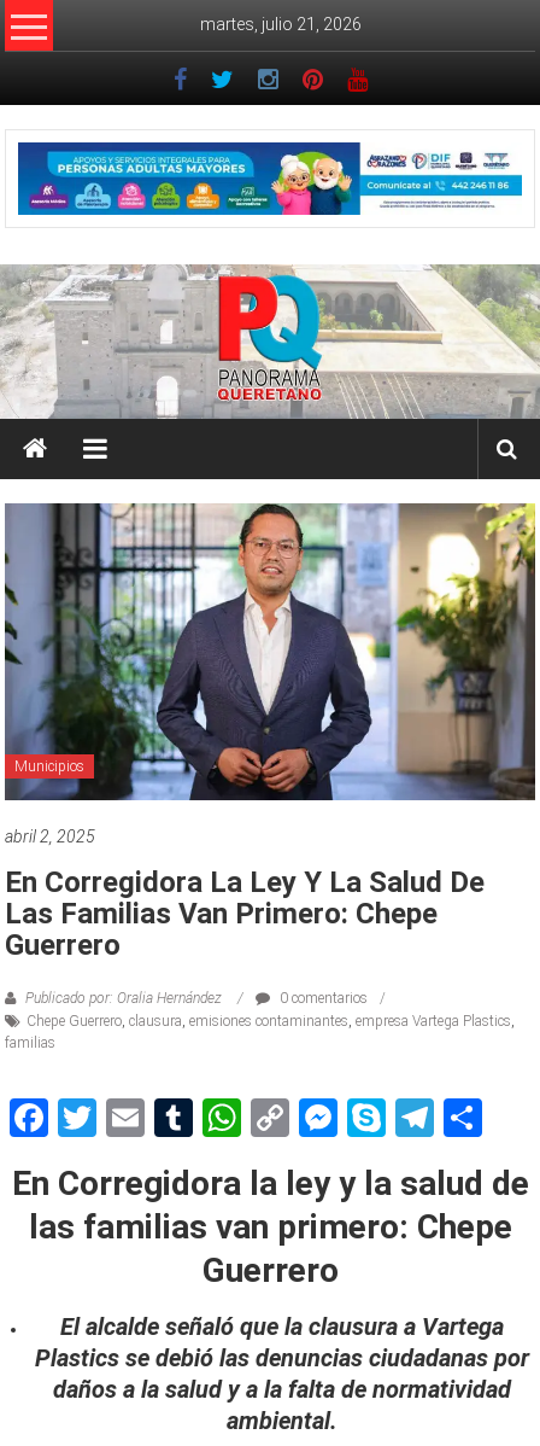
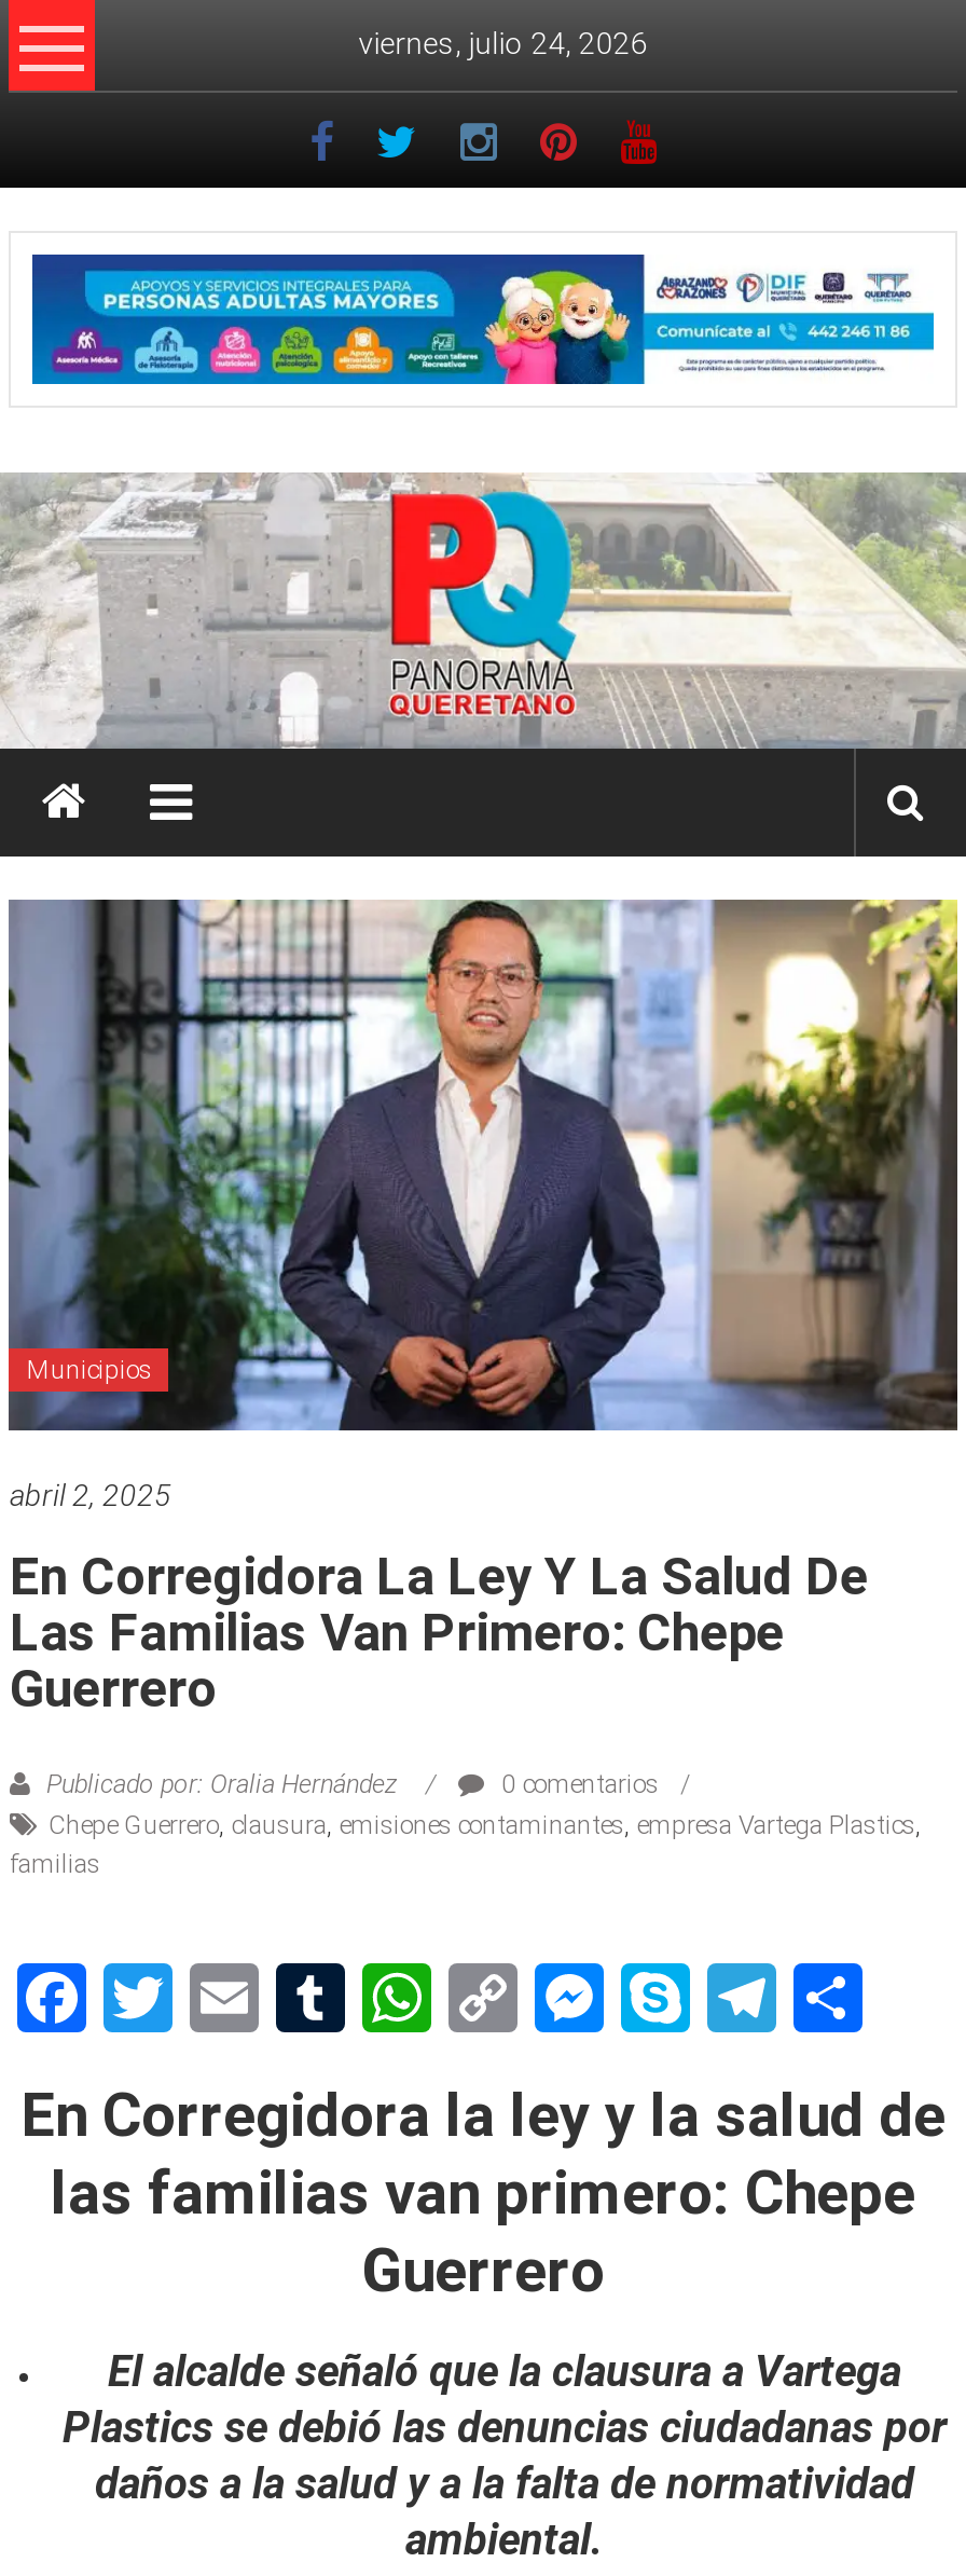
[200,14,362,34] martes, julio 21, 2026 -> [359,26,648,60] viernes, julio 24, 2026

